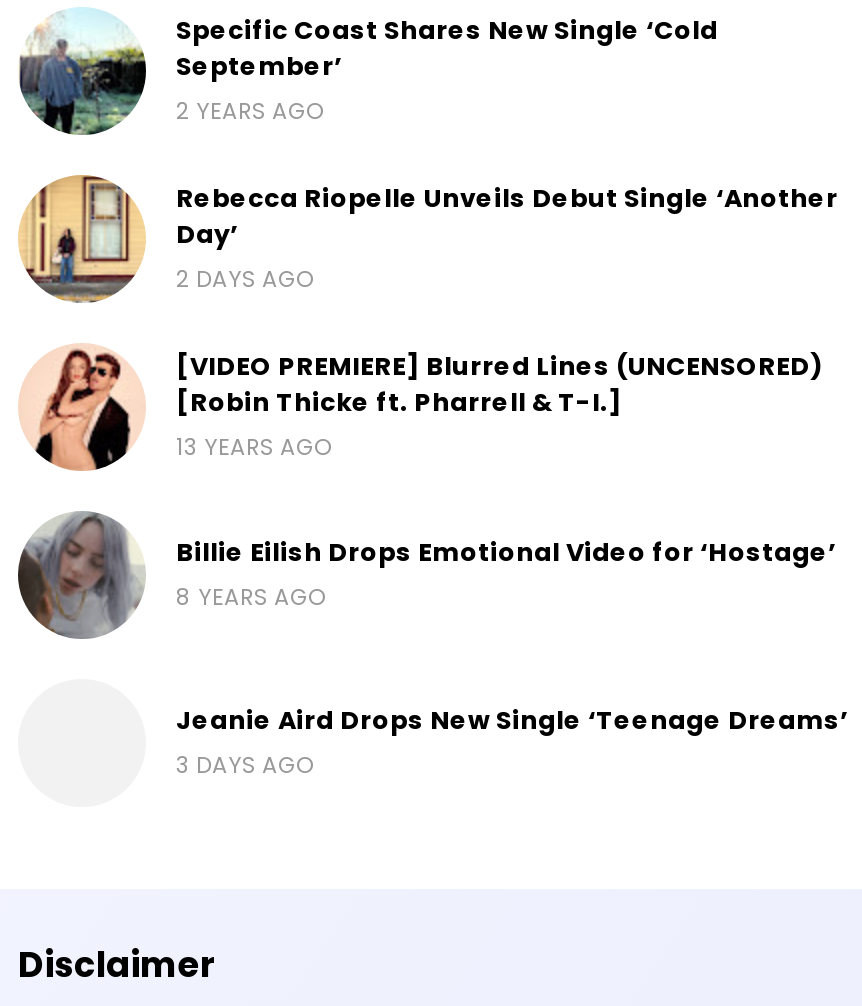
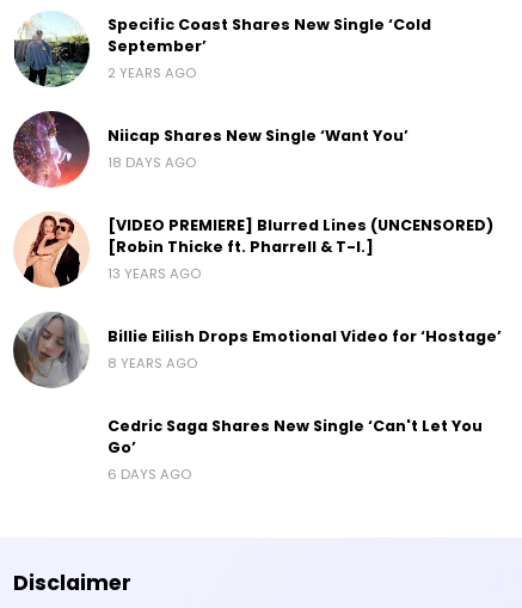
[18,173,838,305] [image] | Rebecca Riopelle Unveils Debut Single ‘Another | Day’ | 2 DAYS AGO -> [12,110,409,188] [image] | Niicap Shares New Single ‘Want You’ | 18 DAYS AGO
[176,702,848,780] Jeanie Aird Drops New Single ‘Teenage Dreams’ | 3 DAYS AGO -> [108,415,483,483] Cedric Saga Shares New Single ‘Can't Let You | Go’ | 6 DAYS AGO

